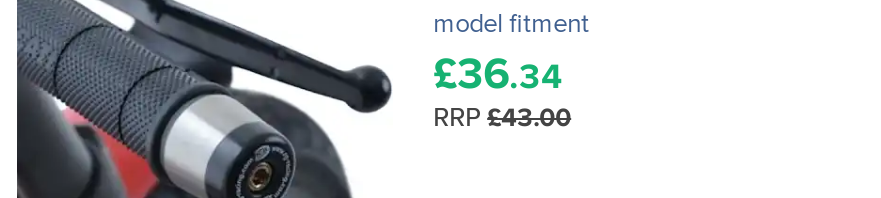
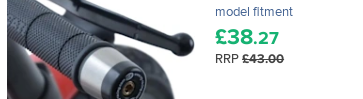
[433,48,563,100] £36.34 -> [215,24,279,50] £38.27

